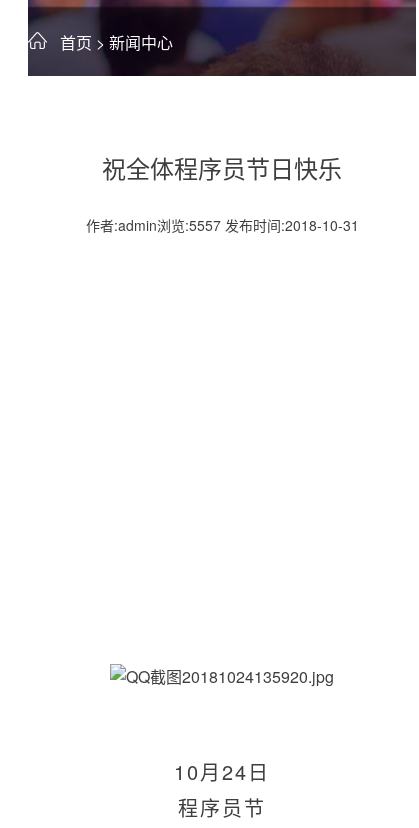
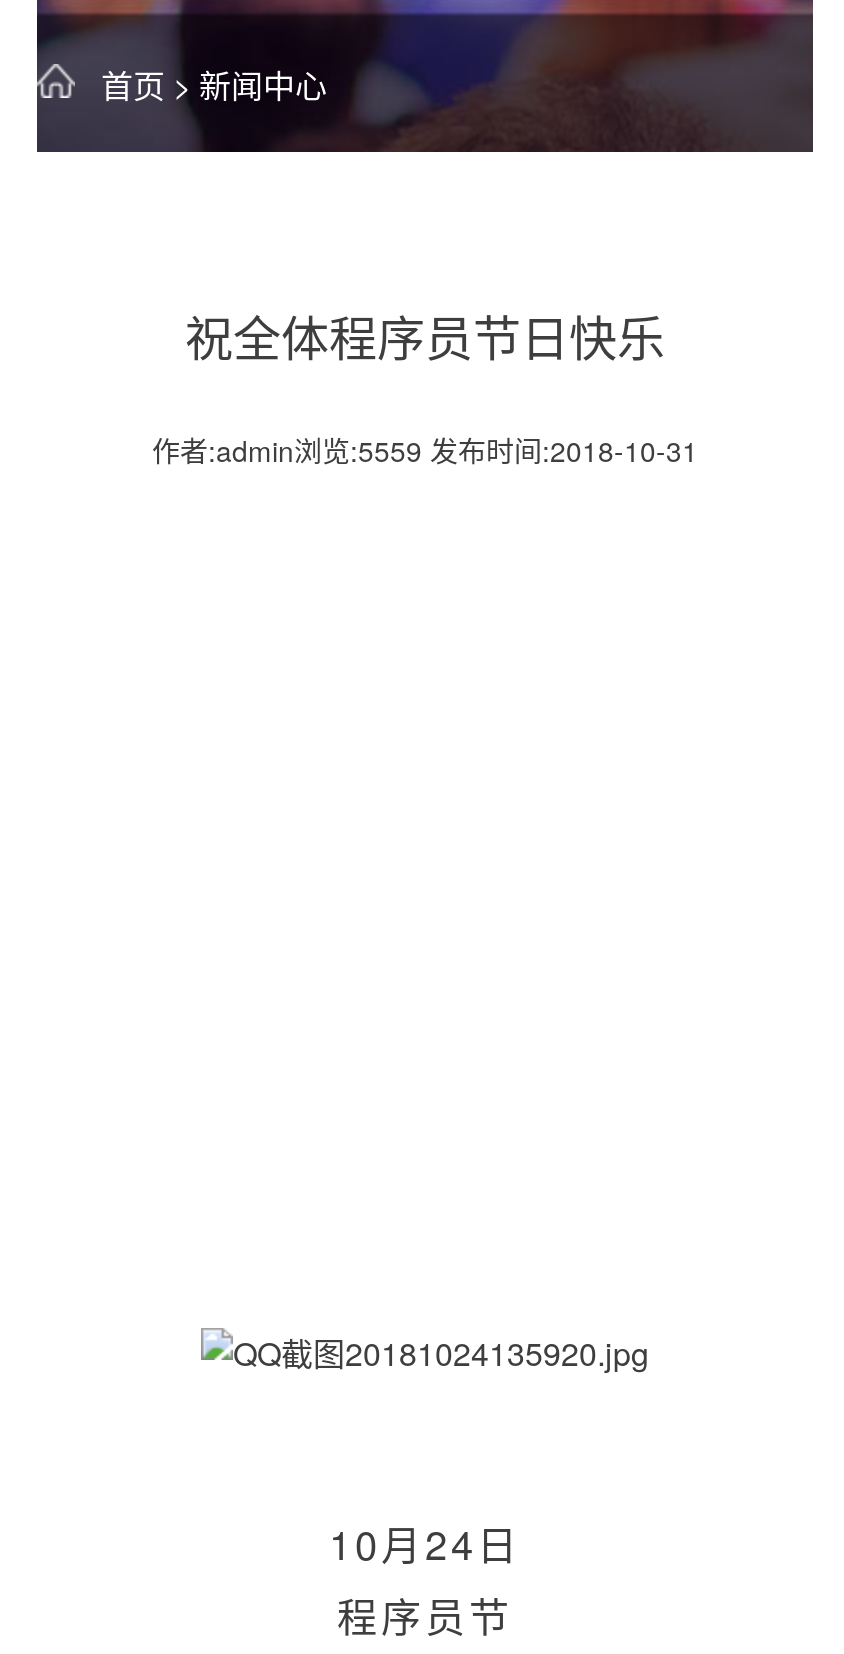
[85,215,358,235] 作者:admin浏览:5557 发布时间:2018-10-31 -> [152,430,698,470] 作者:admin浏览:5559 发布时间:2018-10-31

